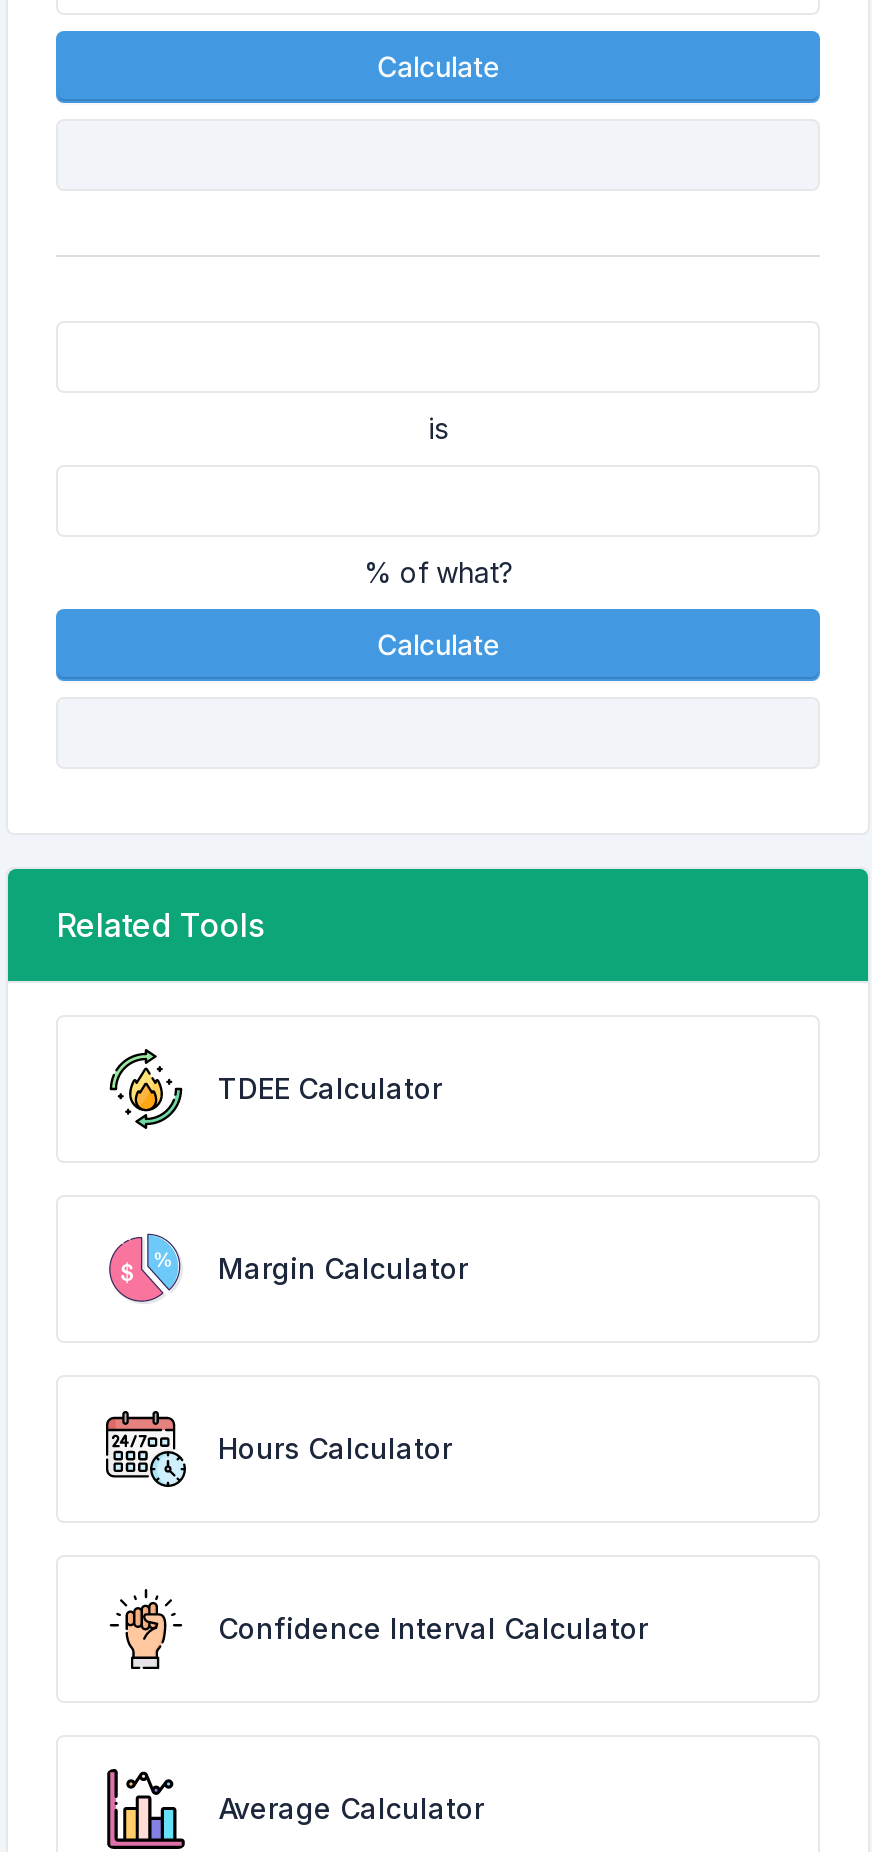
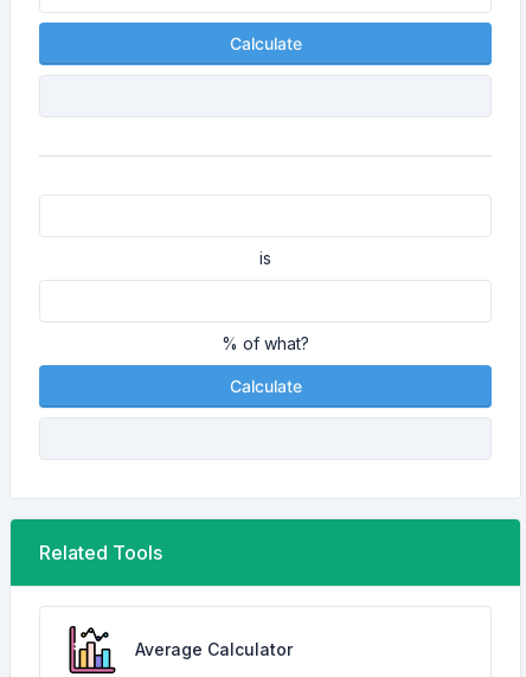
[108,1051,442,1129] [image] | TDEE Calculator -> none
[108,1231,468,1305] [image] | Margin Calculator -> none
[104,1409,452,1489] [image] | Hours Calculator -> none
[108,1589,648,1671] [image] | Confidence Interval Calculator -> none

